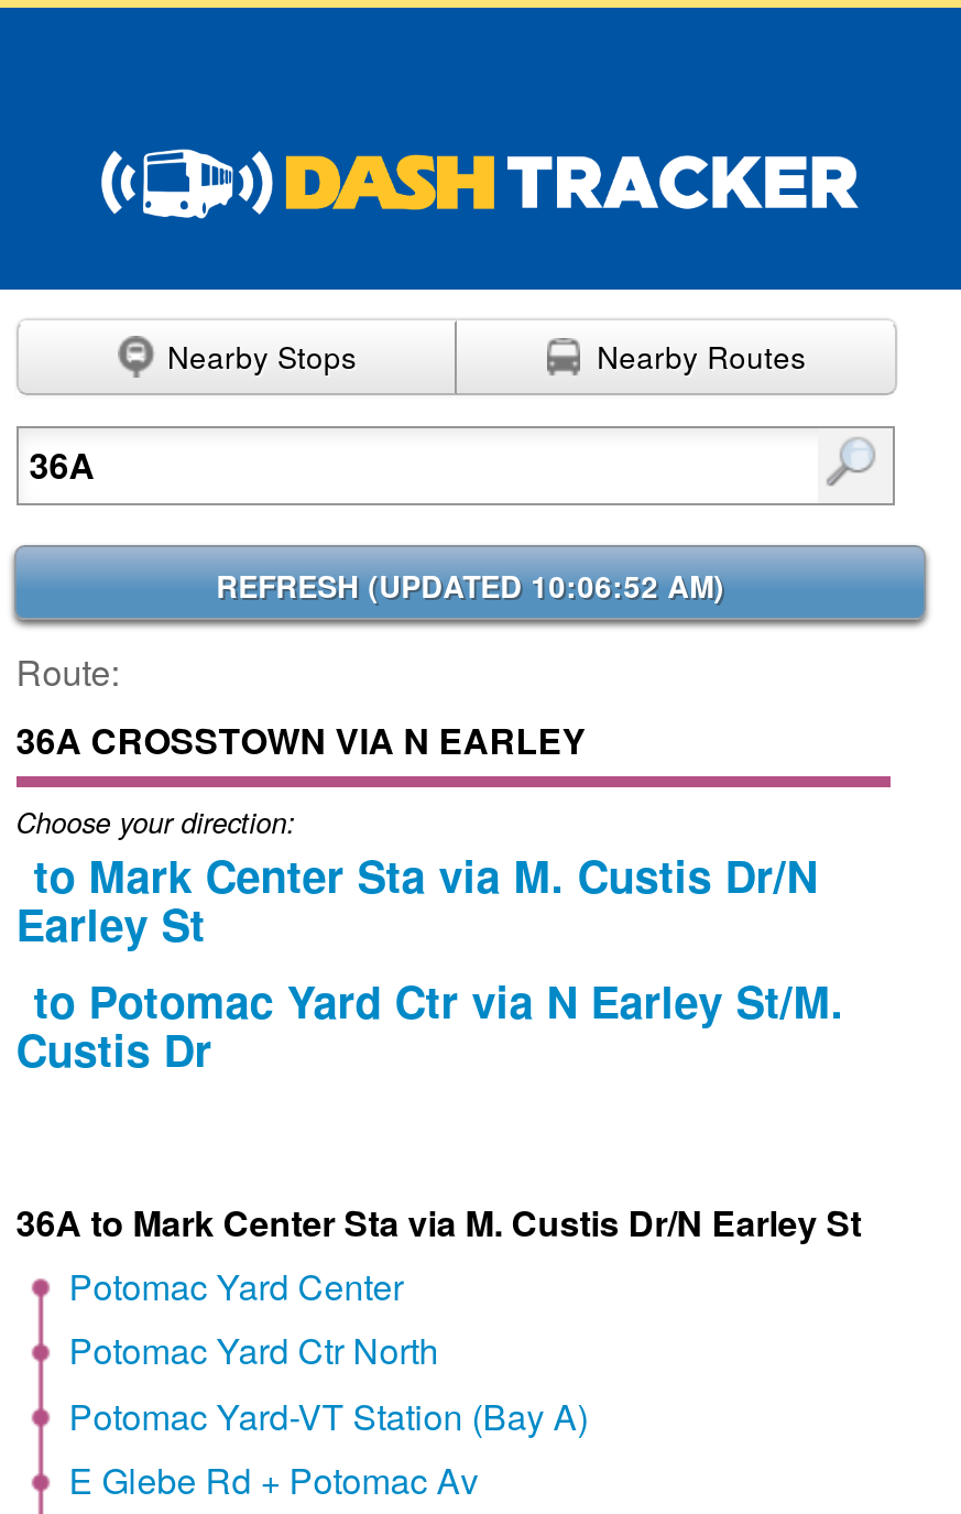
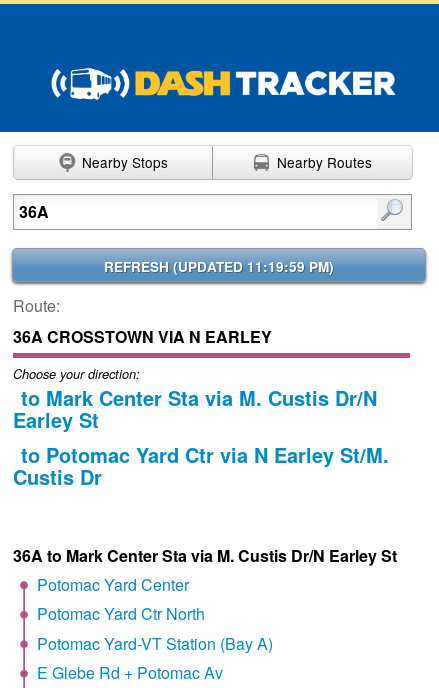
[216,564,725,606] REFRESH (UPDATED 10:06:52 AM) -> [104,257,334,276] REFRESH (UPDATED 11:19:59 PM)

